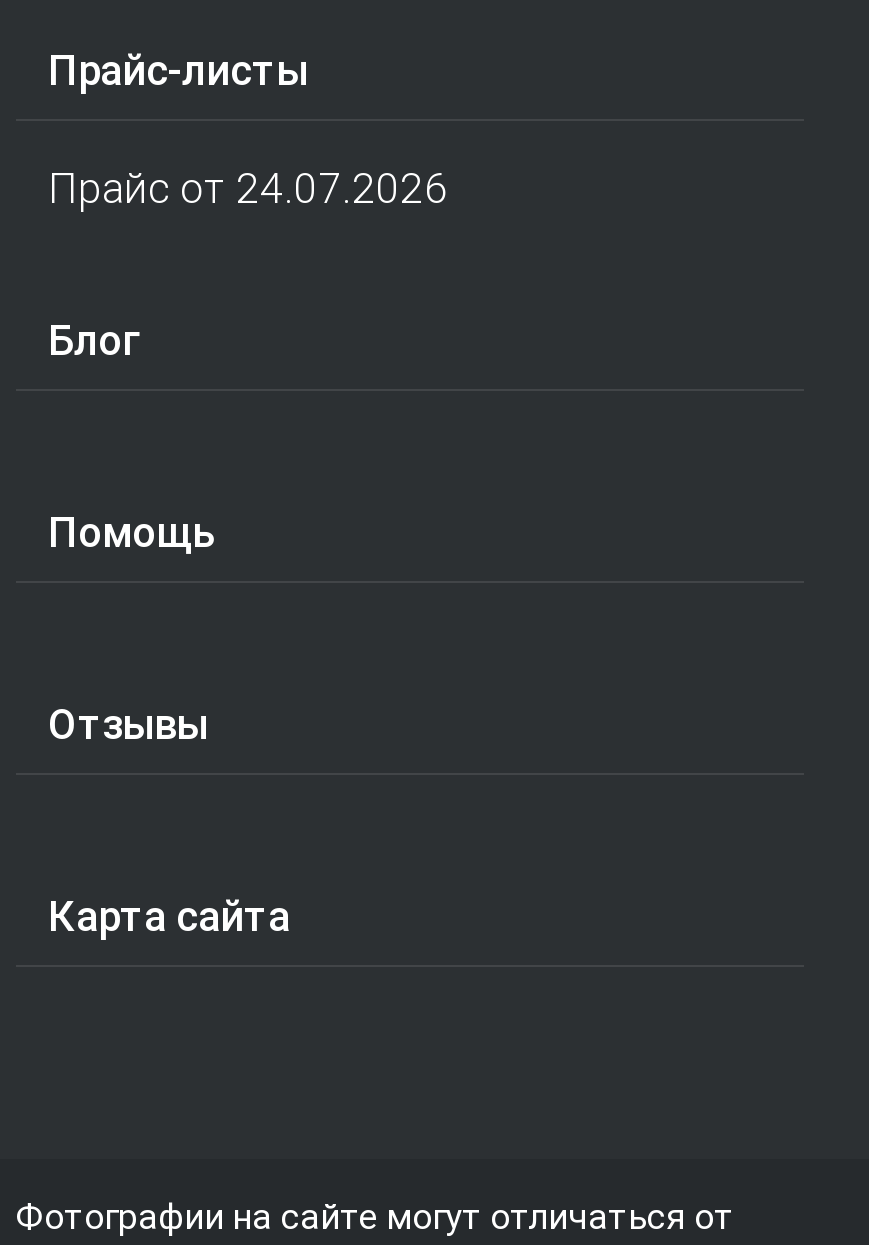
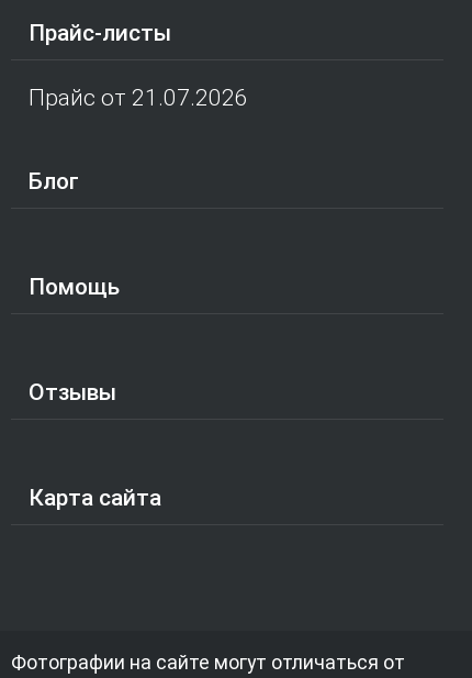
[48,165,448,213] Прайс от 24.07.2026 -> [29,85,248,111] Прайс от 21.07.2026

